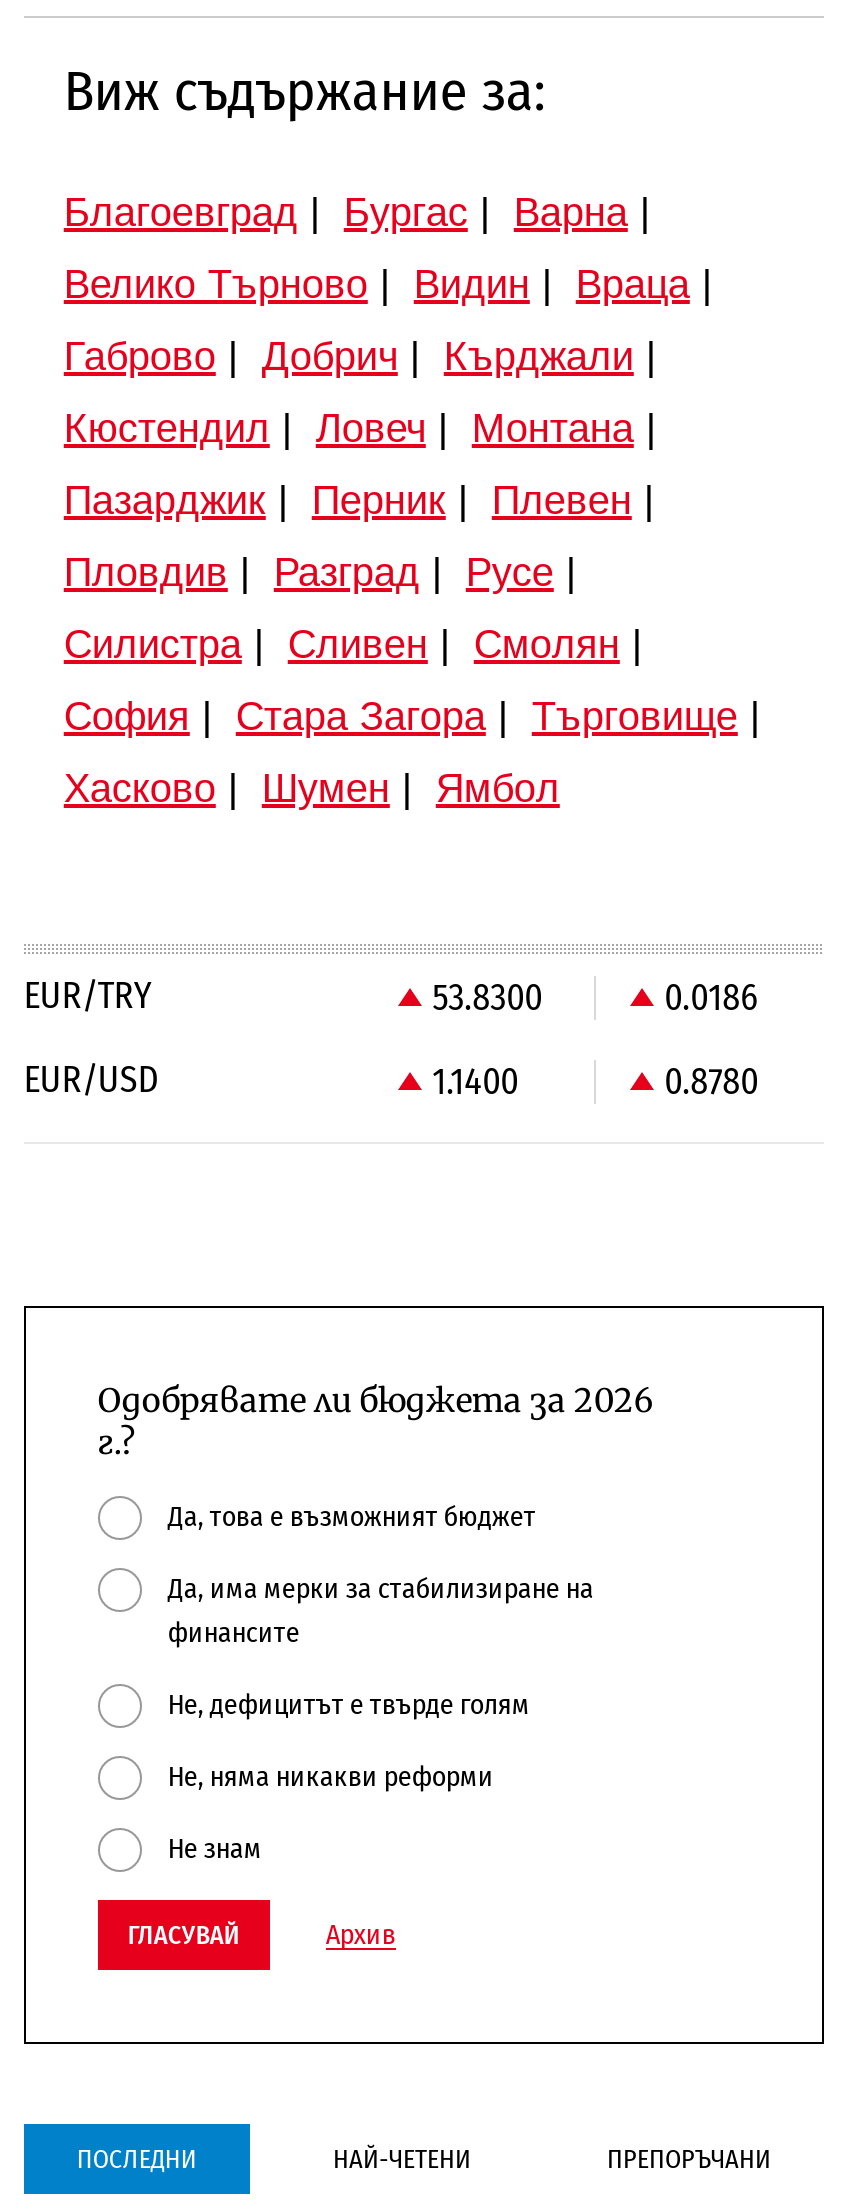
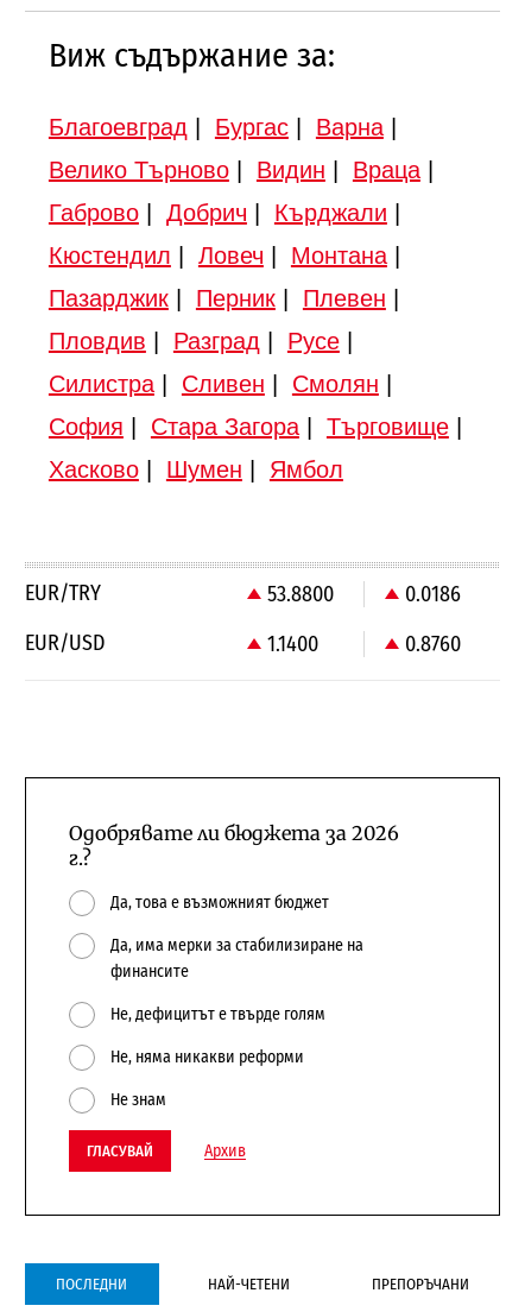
[432,976,542,1020] 53.8300 -> [267,581,334,607] 53.8800
[664,1060,758,1104] 0.8780 -> [405,631,461,657] 0.8760

